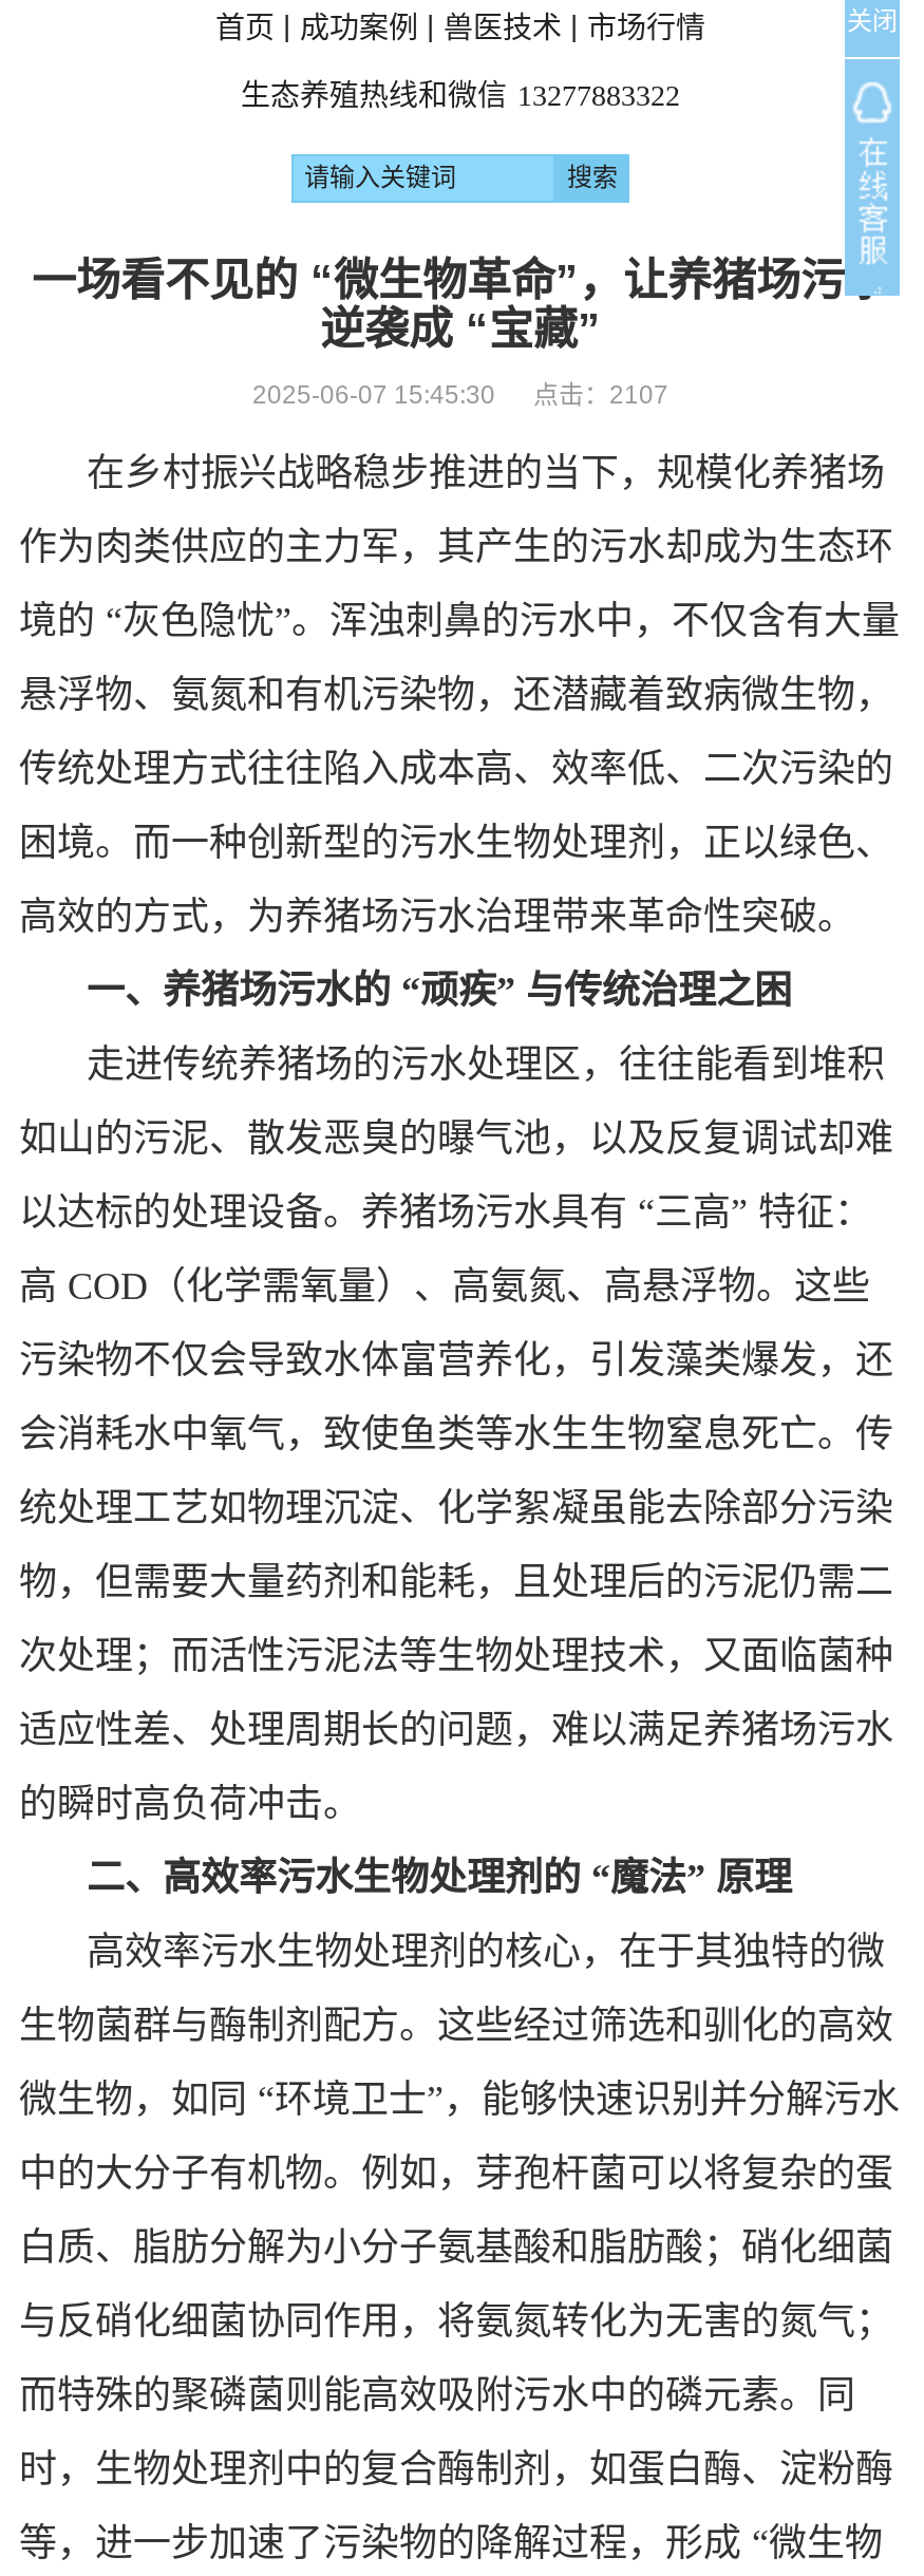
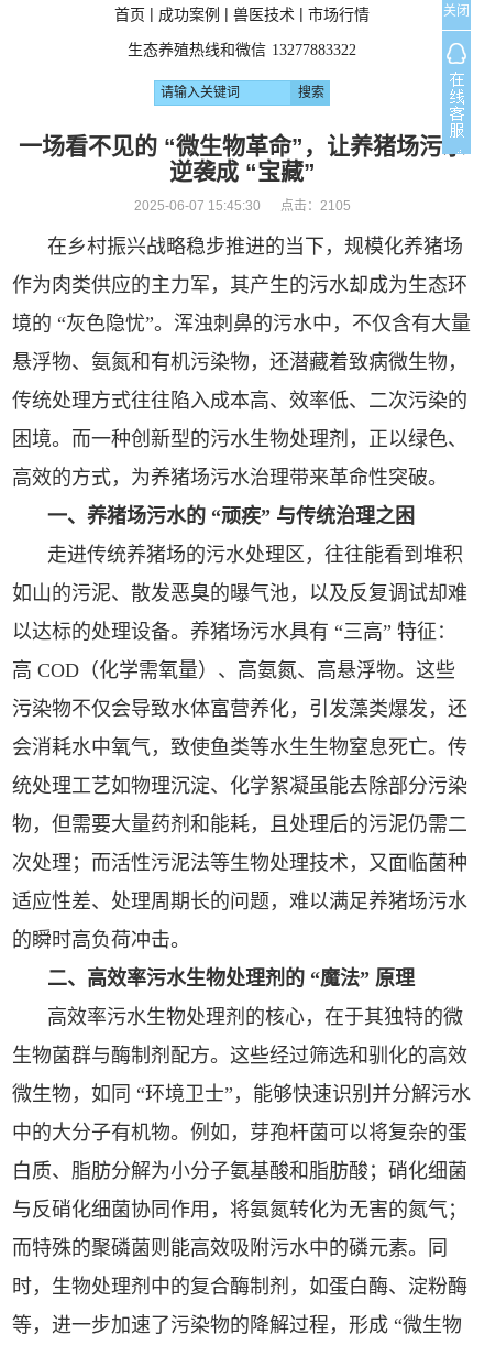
[252,379,668,409] 2025-06-07 15:45:30 点击：2107 -> [134,198,350,213] 2025-06-07 15:45:30 点击：2105

